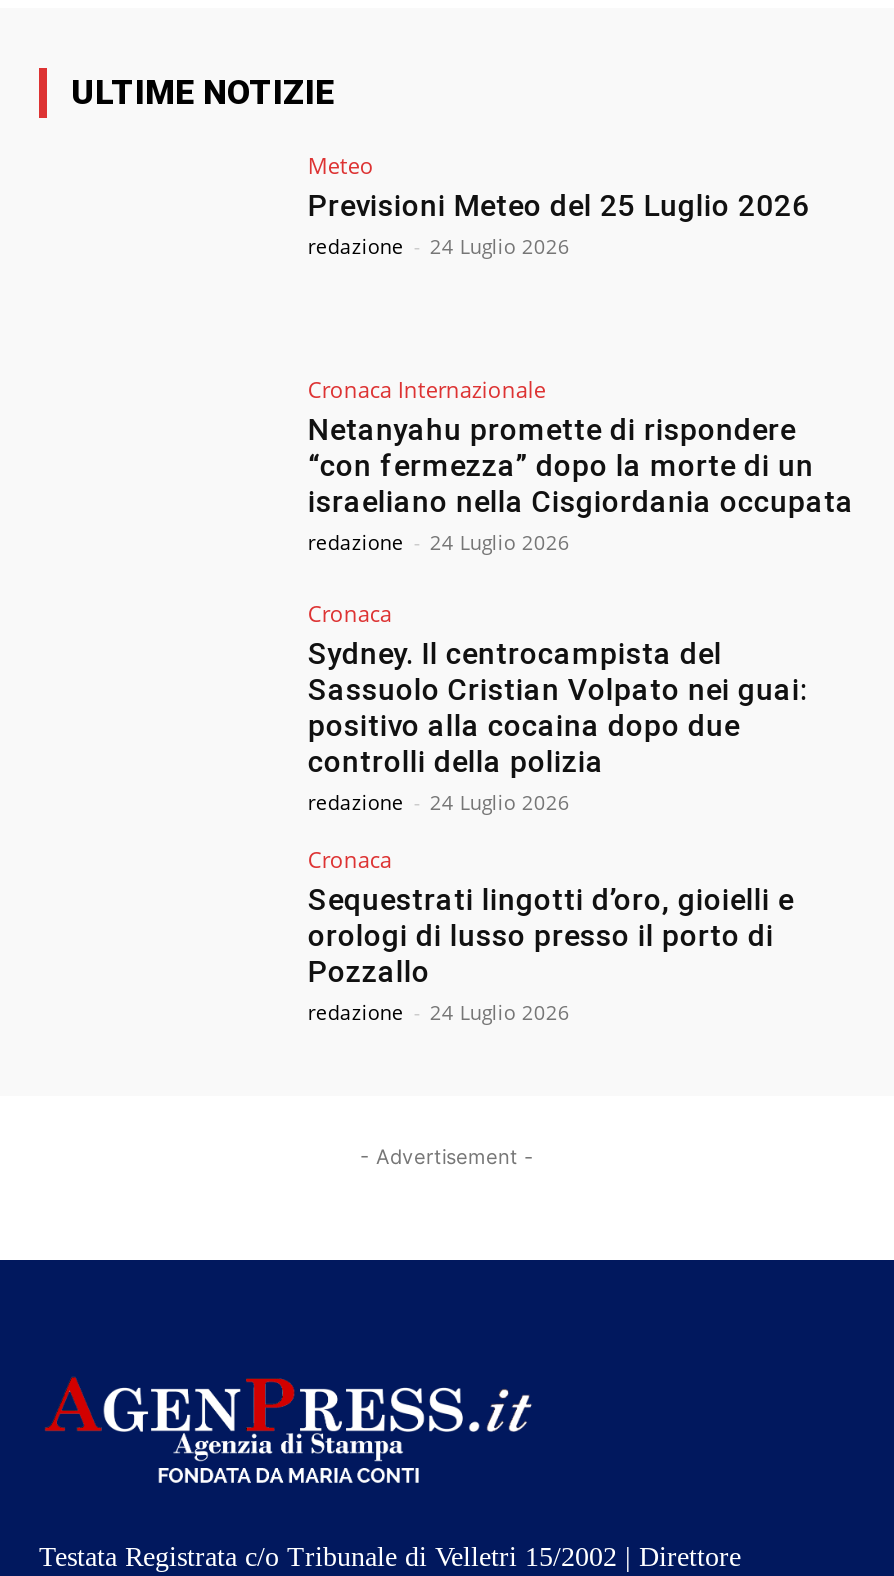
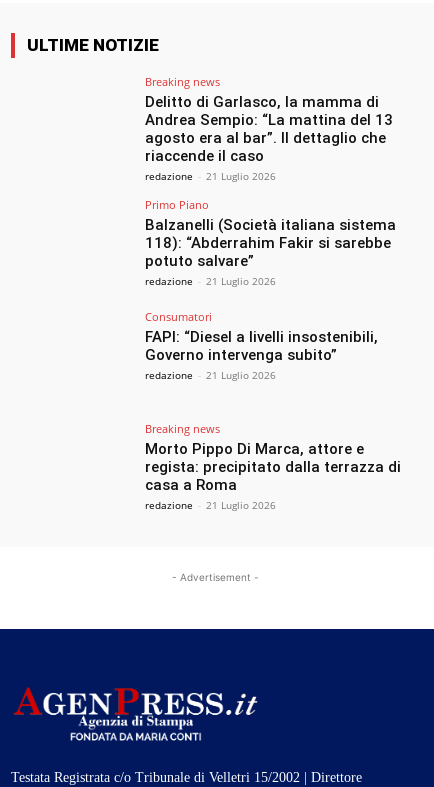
[308,151,810,261] Meteo | Previsioni Meteo del 25 Luglio 2026 | redazione - 24 Luglio 2026 -> [145,74,393,183] Breaking news | Delitto di Garlasco, la mamma di | Andrea Sempio: “La mattina del 13 | agosto era al bar”. Il dettaglio che | riaccende il caso | redazione - 21 Luglio 2026
[308,374,854,556] Cronaca Internazionale | Netanyahu promette di rispondere | “con fermezza” dopo la morte di un | israeliano nella Cisgiordania occupata | redazione - 24 Luglio 2026 -> [145,197,396,288] Primo Piano | Balzanelli (Società italiana sistema | 118): “Abderrahim Fakir si sarebbe | potuto salvare” | redazione - 21 Luglio 2026
[308,598,808,816] Cronaca | Sydney. Il centrocampista del | Sassuolo Cristian Volpato nei guai: | positivo alla cocaina dopo due | controlli della polizia | redazione - 24 Luglio 2026 -> [145,309,378,382] Consumatori | FAPI: “Diesel a livelli insostenibili, | Governo intervenga subito” | redazione - 21 Luglio 2026
[308,844,794,1026] Cronaca | Sequestrati lingotti d’oro, gioielli e | orologi di lusso presso il porto di | Pozzallo | redazione - 24 Luglio 2026 -> [145,421,401,512] Breaking news | Morto Pippo Di Marca, attore e | regista: precipitato dalla terrazza di | casa a Roma | redazione - 21 Luglio 2026

